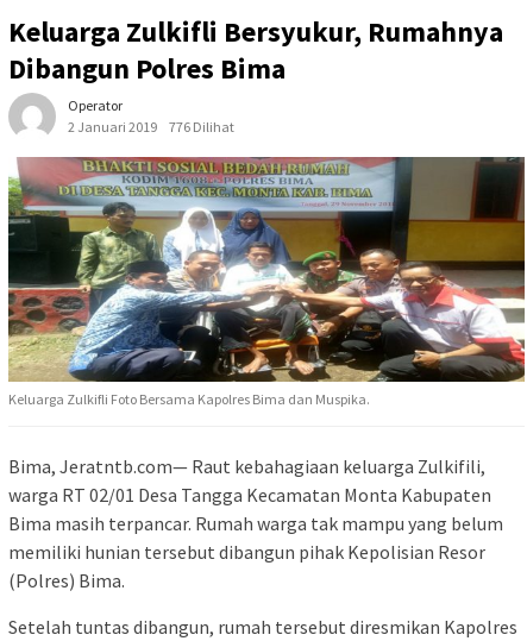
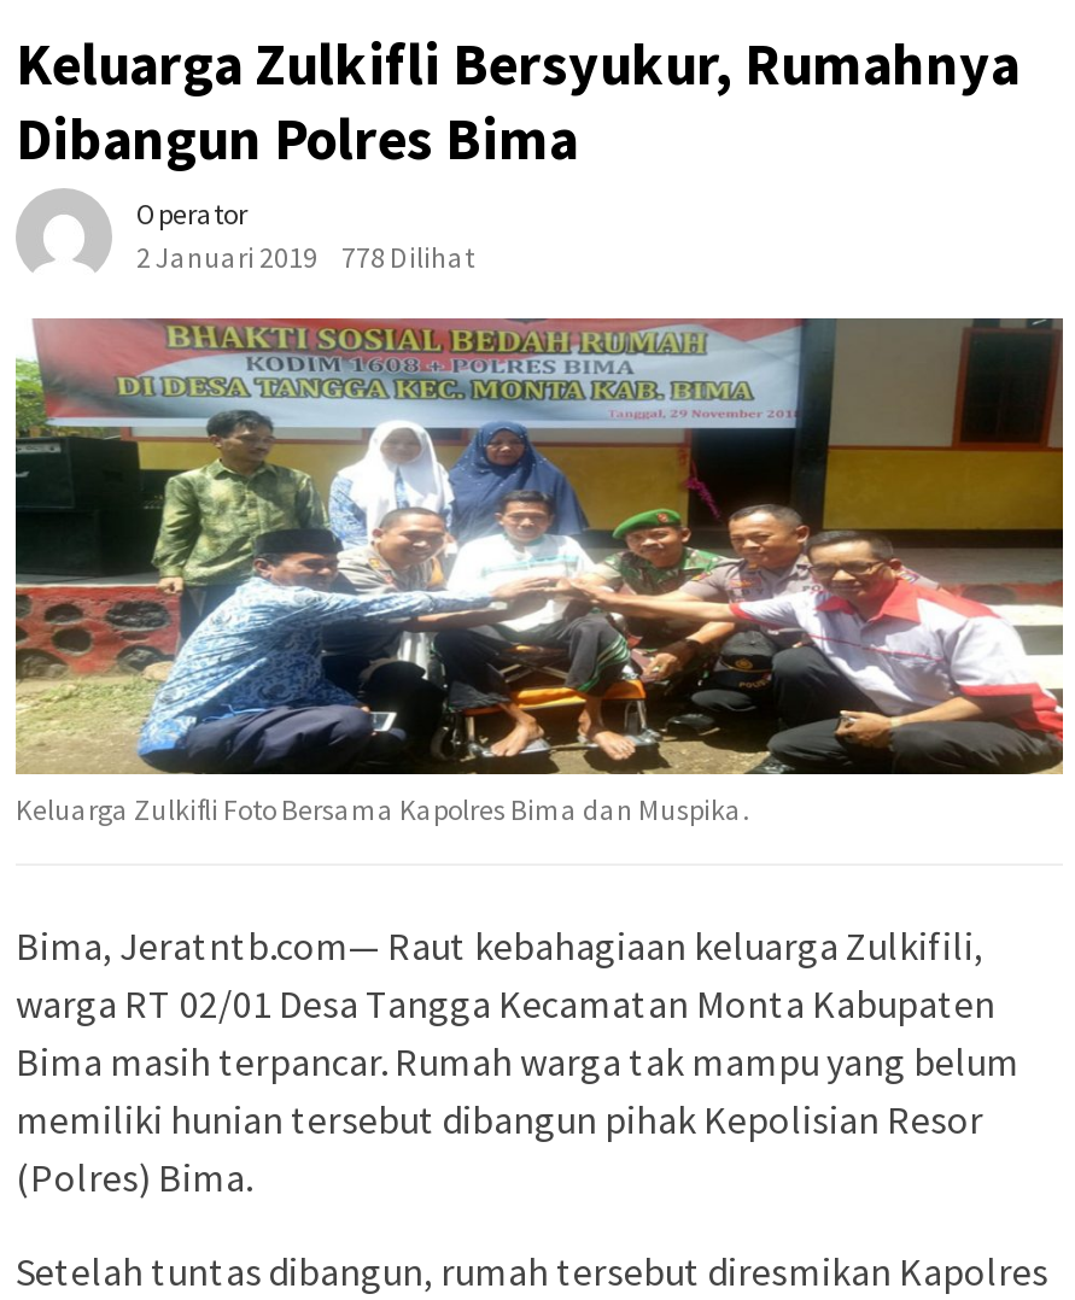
[68,118,234,136] 2 Januari 2019 776 Dilihat -> [136,240,474,276] 2 Januari 2019 778 Dilihat

